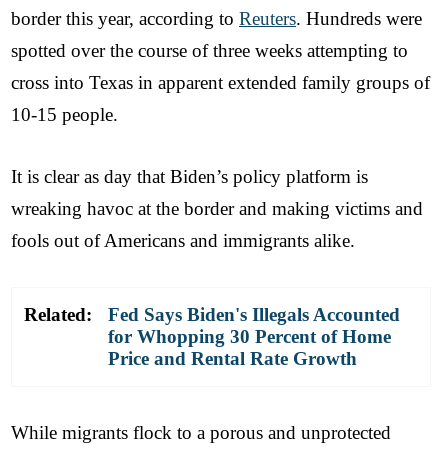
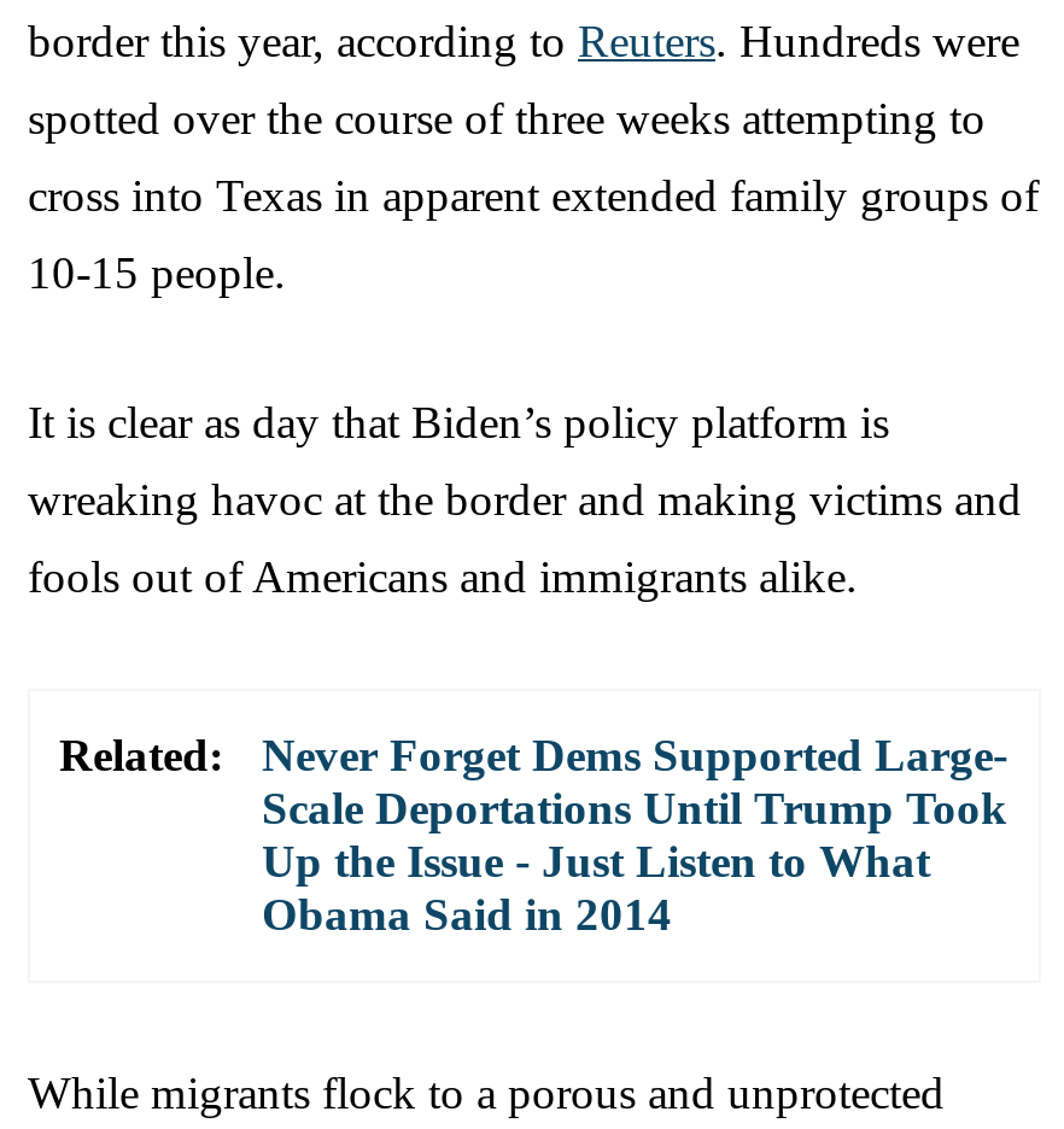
[108,304,400,369] Fed Says Biden's Illegals Accounted | for Whopping 30 Percent of Home | Price and Rental Rate Growth -> [262,729,1007,939] Never Forget Dems Supported Large- | Scale Deportations Until Trump Took | Up the Issue - Just Listen to What | Obama Said in 2014

